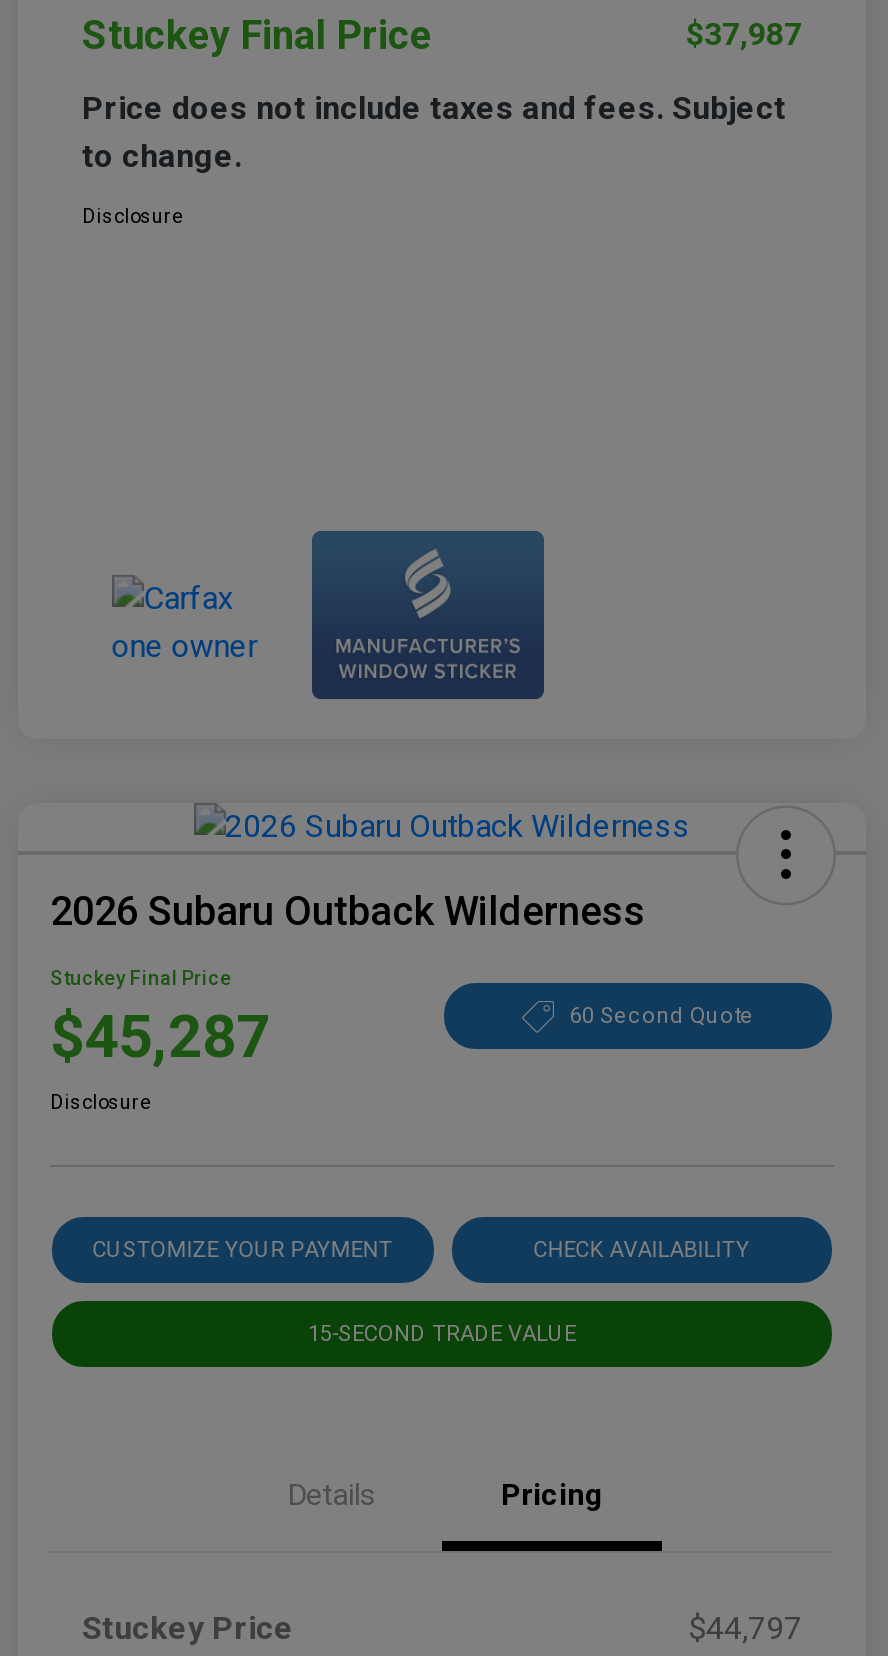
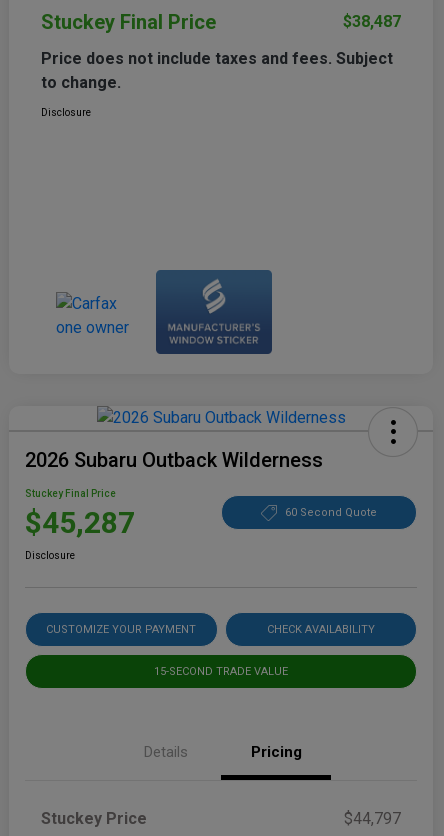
[686,15,802,53] $37,987 -> [343,12,401,31] $38,487

